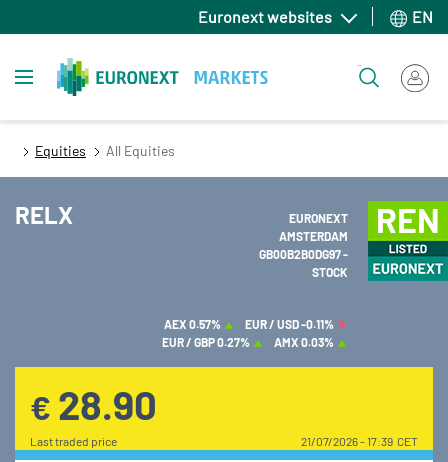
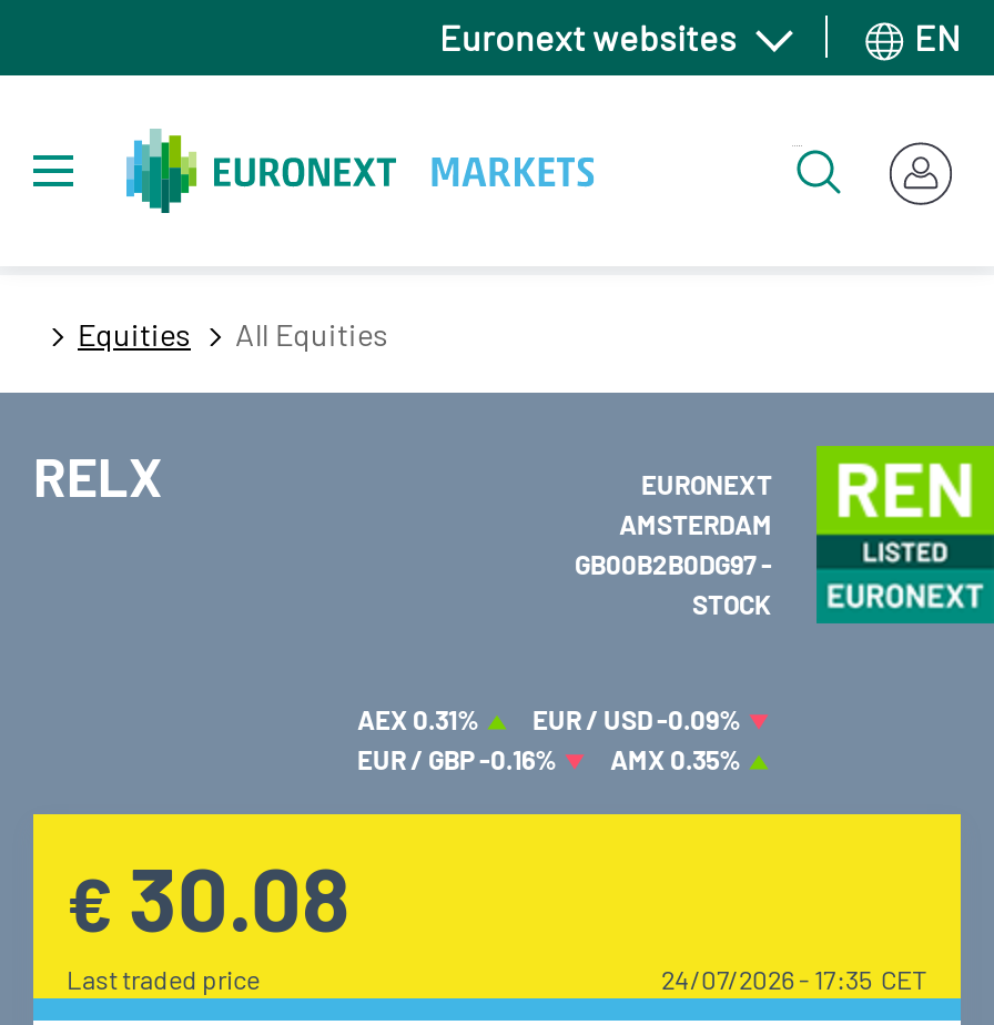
[164,317,223,331] AEX 0.57% -> [357,703,484,734] AEX 0.31%
[245,317,336,331] EUR / USD -0.11% -> [532,703,745,734] EUR / USD -0.09%
[162,335,252,349] EUR / GBP 0.27% -> [357,743,561,774] EUR / GBP -0.16%
[274,335,336,349] AMX 0.03% -> [610,743,745,774] AMX 0.35%
[30,380,157,428] €28.90 -> [67,843,351,950] €30.08
[301,434,418,448] 21/07/2026 - 17:39 CET -> [661,962,927,993] 24/07/2026 - 17:35 CET

